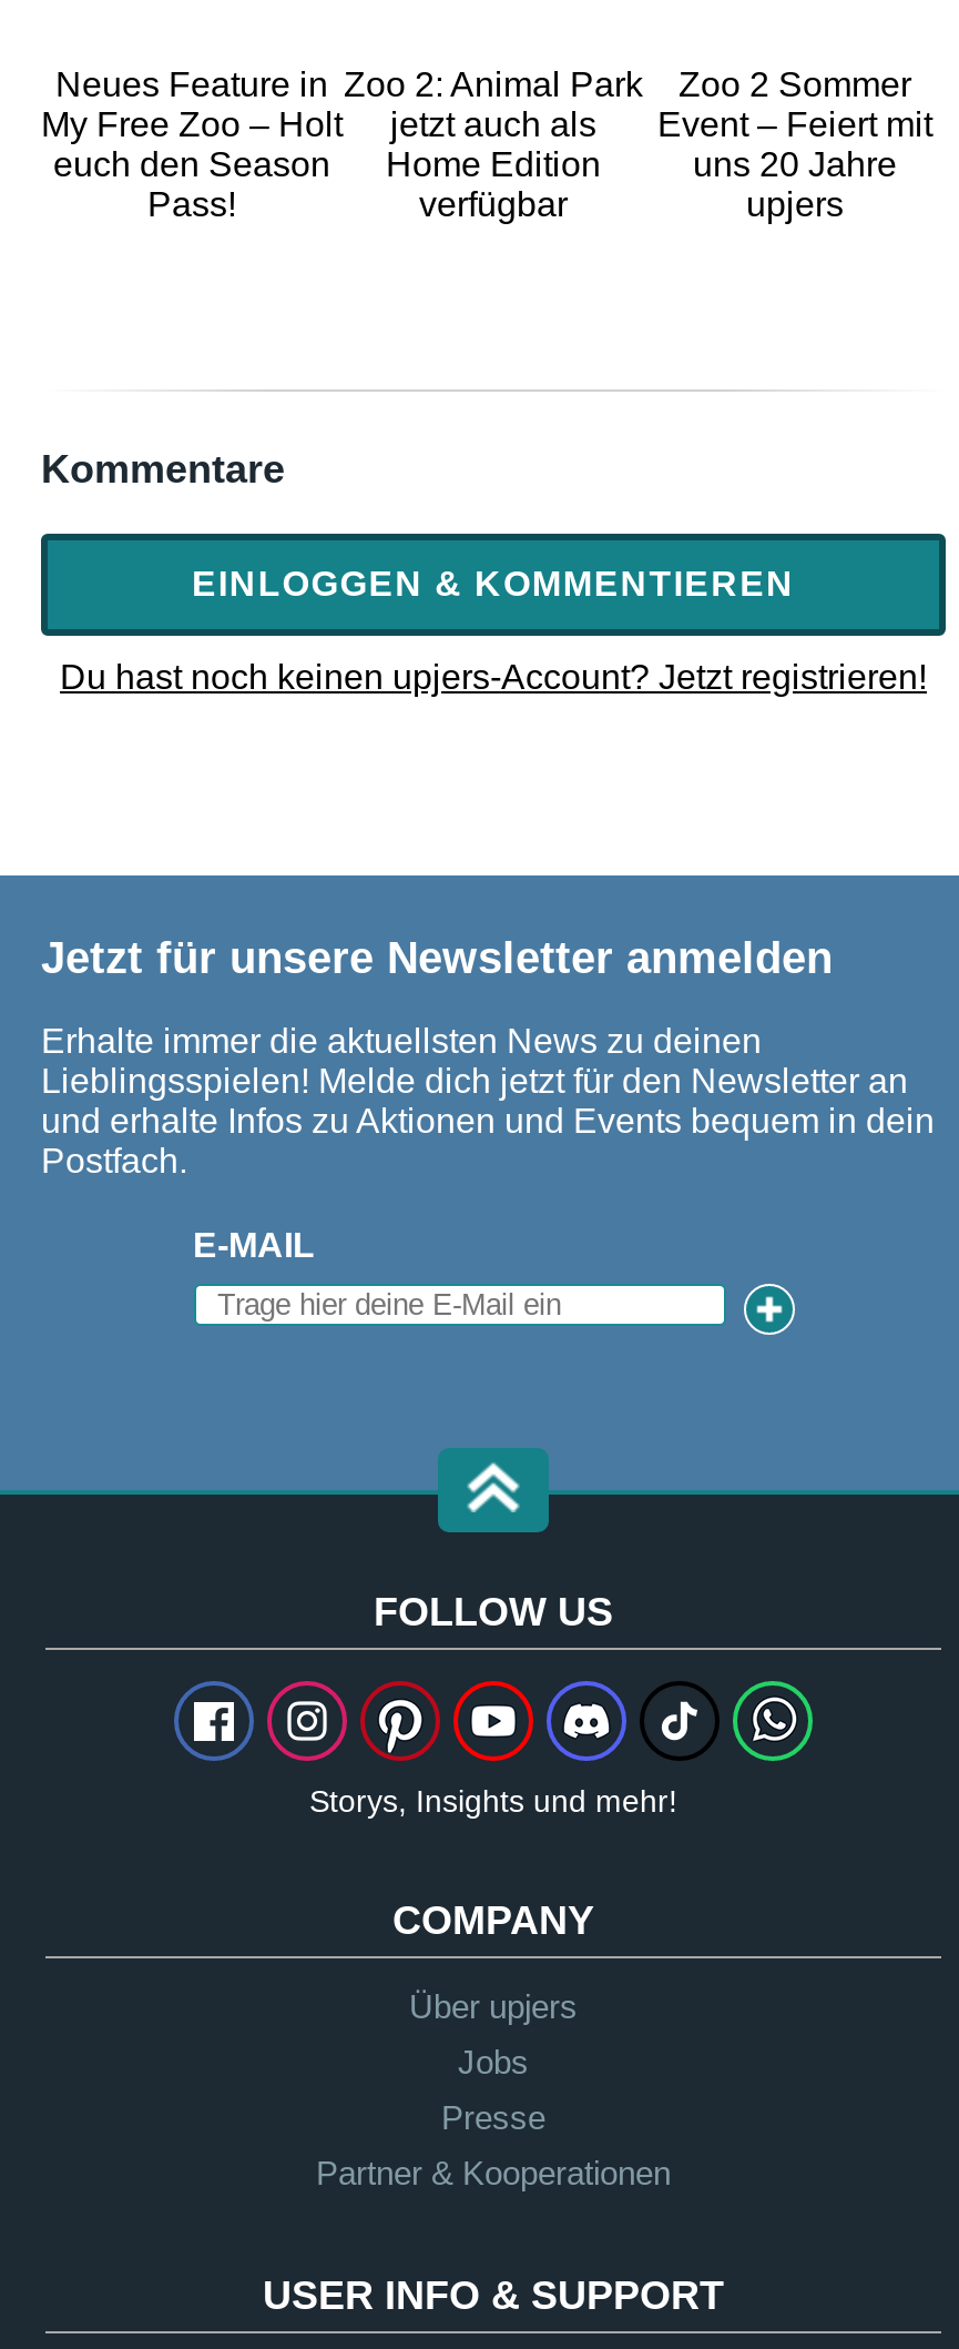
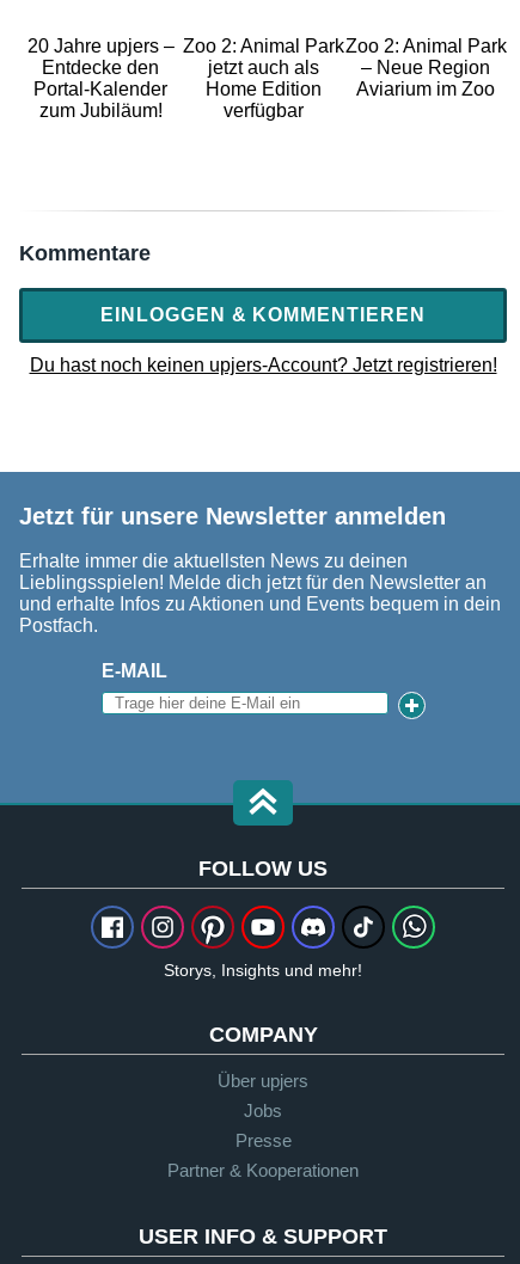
[41,65,343,222] Neues Feature in | My Free Zoo – Holt | euch den Season | Pass! -> [27,35,174,120] 20 Jahre upjers – | Entdecke den | Portal-Kalender | zum Jubiläum!
[657,65,932,222] Zoo 2 Sommer | Event – Feiert mit | uns 20 Jahre | upjers -> [345,35,506,99] Zoo 2: Animal Park | – Neue Region | Aviarium im Zoo

